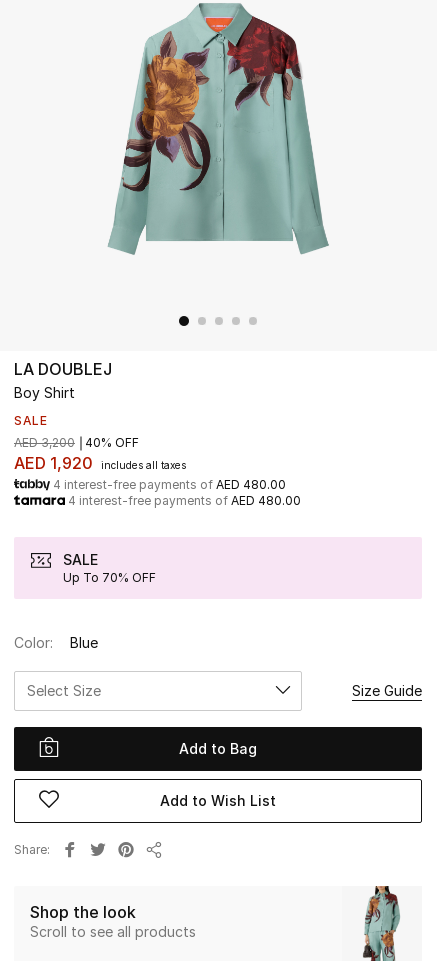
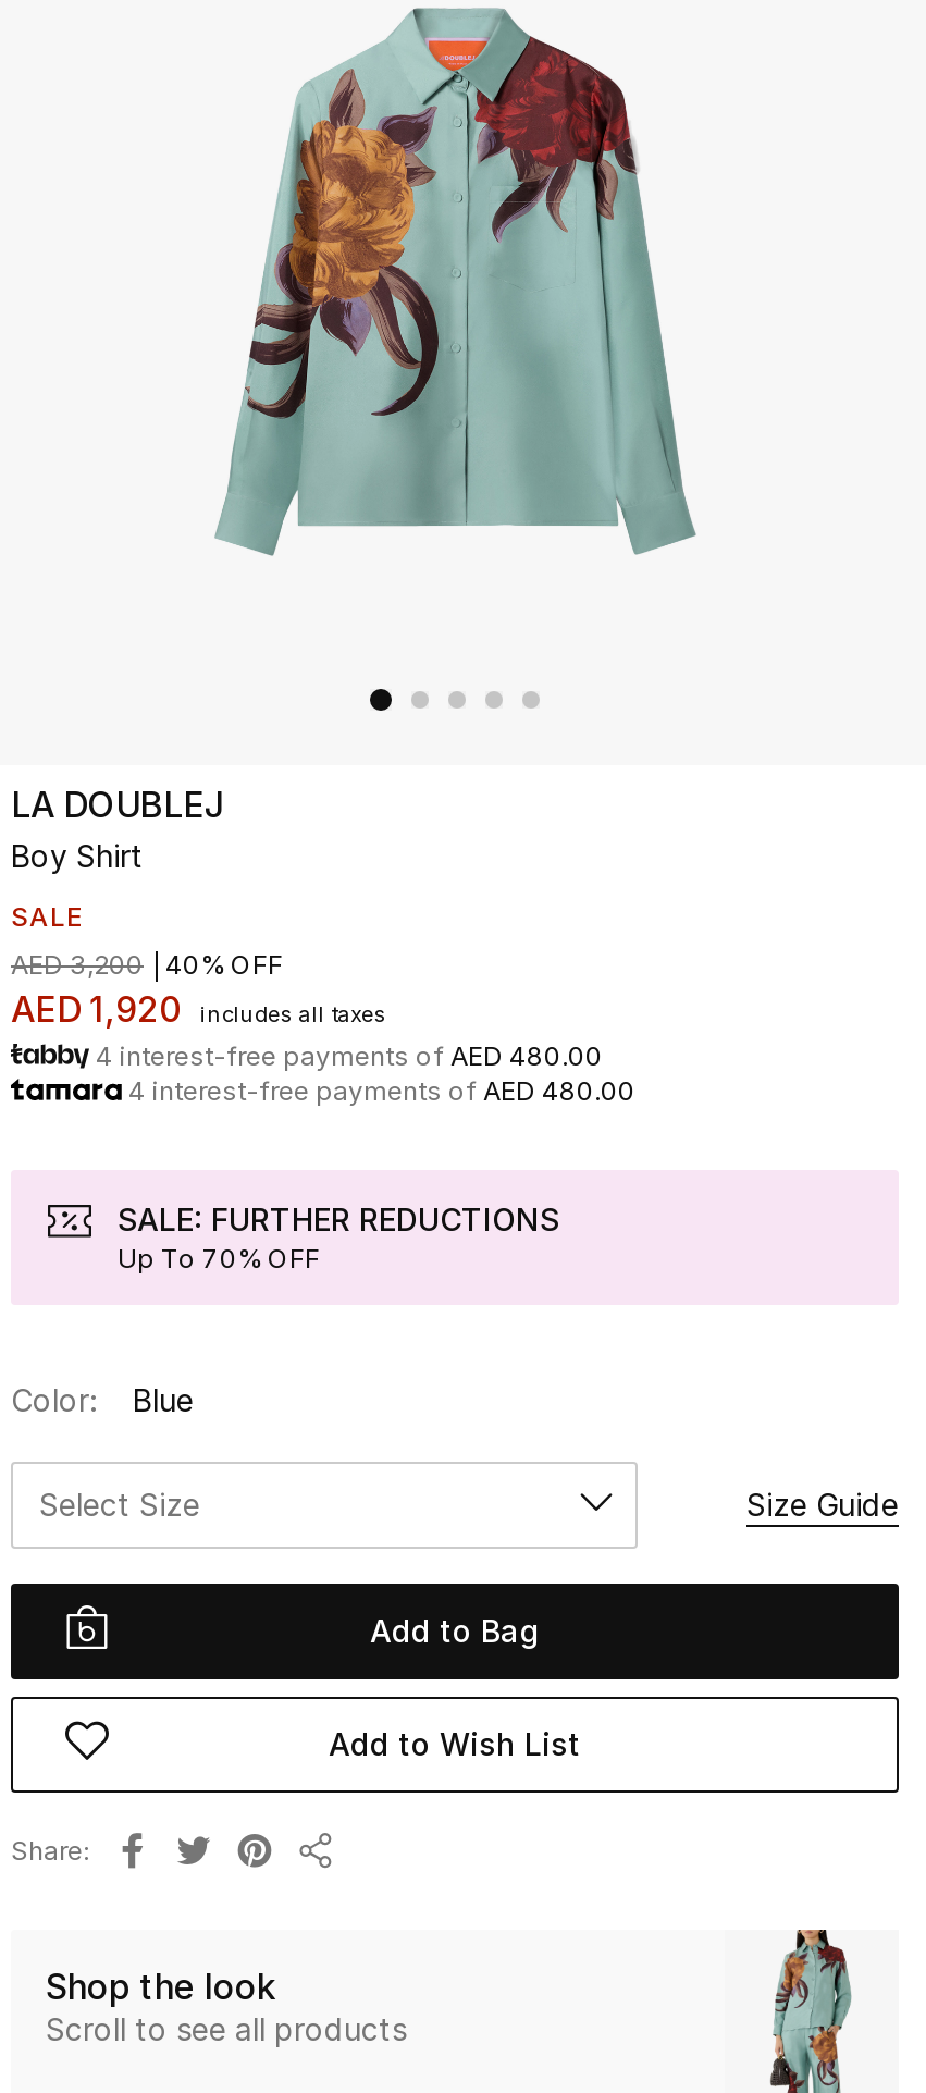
[63,551,98,568] SALE -> [118,1200,559,1237] SALE: FURTHER REDUCTIONS

